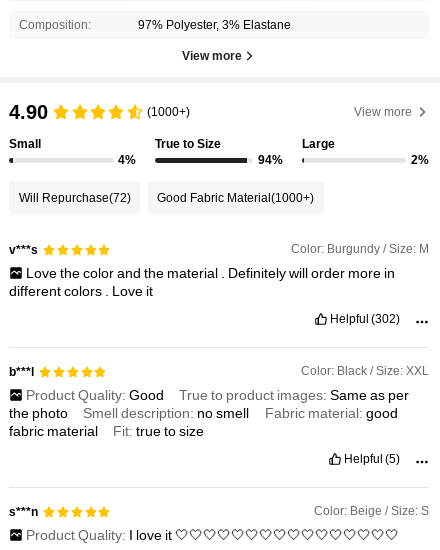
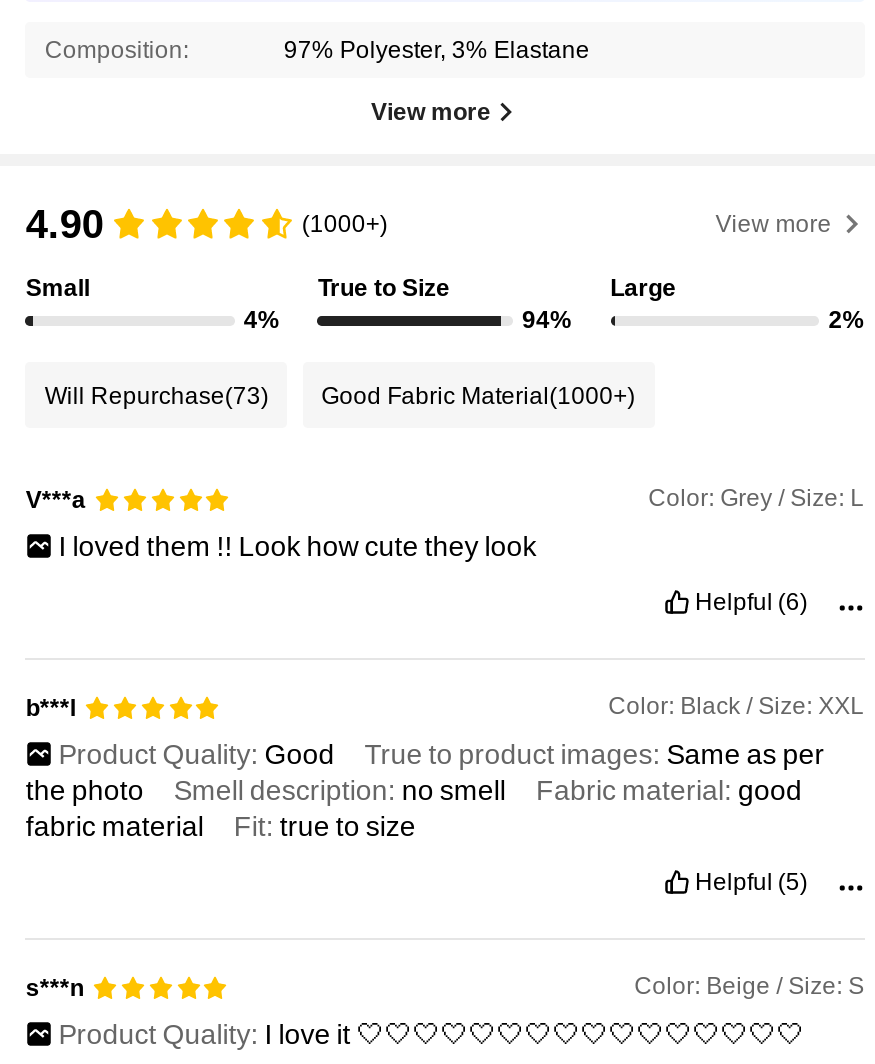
[19,191,131,205] Will Repurchase(72) -> [45,381,269,409] Will Repurchase(73)
[9,242,429,257] v***s | Color: Burgundy / Size: M -> [26,484,864,513] V***a | Color: Grey / Size: L
[9,265,395,299] Love the color and the material. Definitely will order more in | different colors. Love it -> [58,530,536,562] I loved them!! Look how cute they look
[330,312,400,326] Helpful (302) -> [695,589,808,617] Helpful (6)

